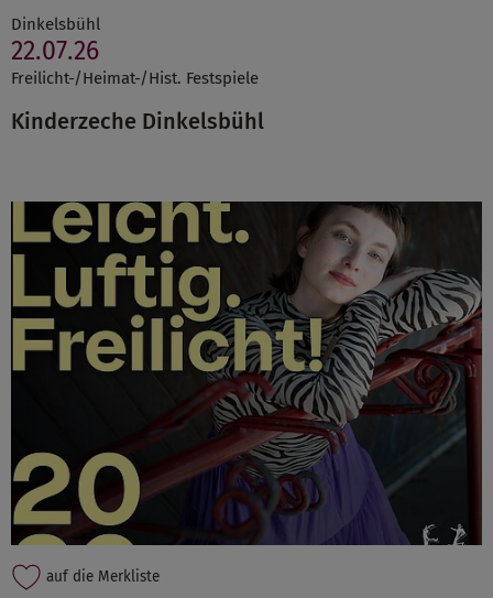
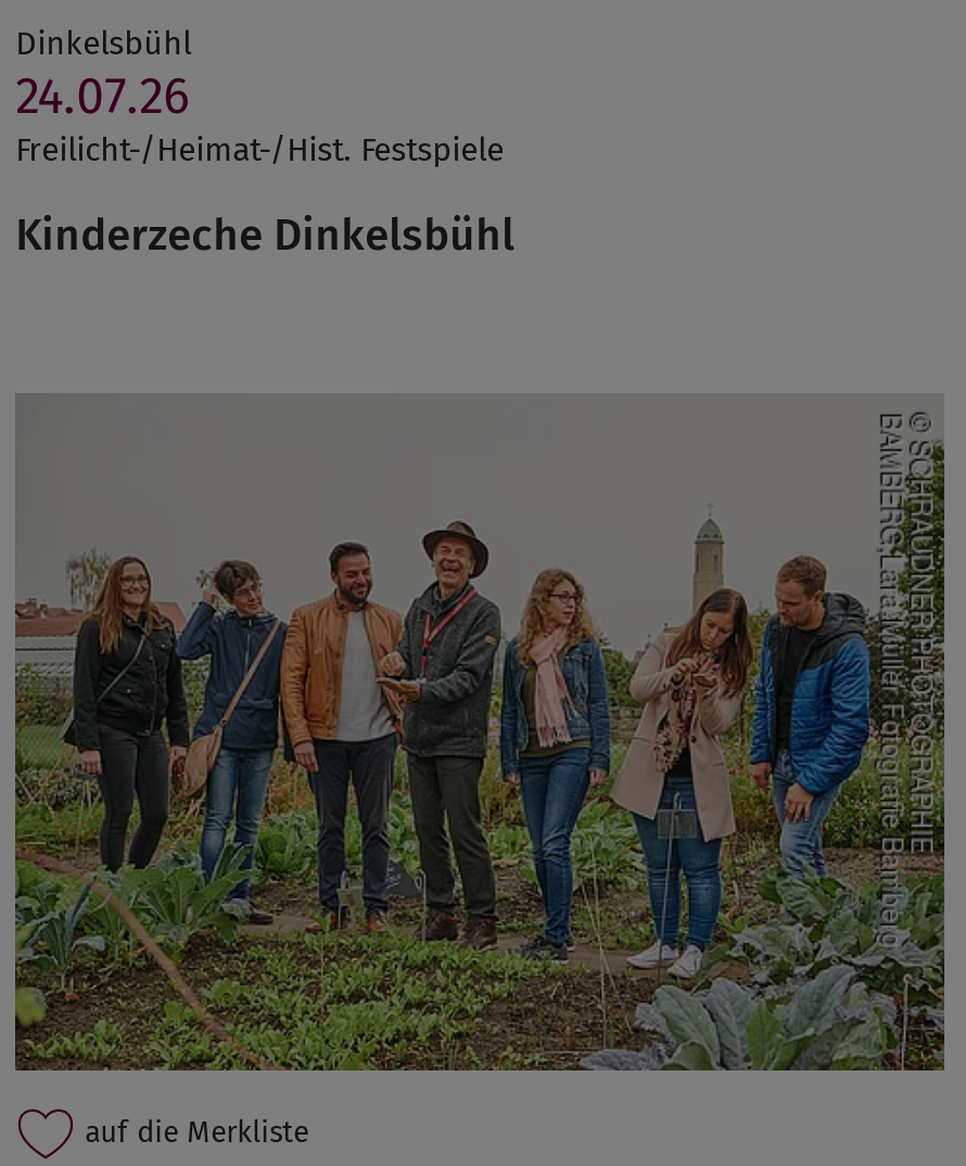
[11,35,99,66] 22.07.26 -> [16,64,189,125] 24.07.26
[10,200,483,546] [image] -> [13,392,946,1074] [image]

